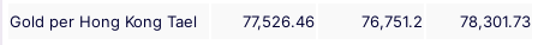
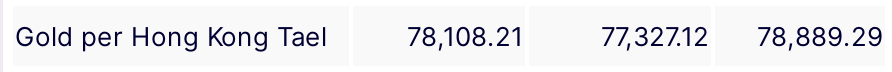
[243,12,315,31] 77,526.46 -> [407,21,523,53] 78,108.21
[361,12,423,31] 76,751.2 -> [601,21,709,53] 77,327.12
[460,12,531,31] 78,301.73 -> [757,21,883,53] 78,889.29

